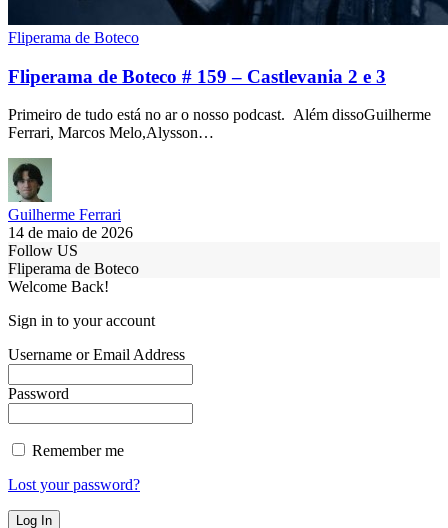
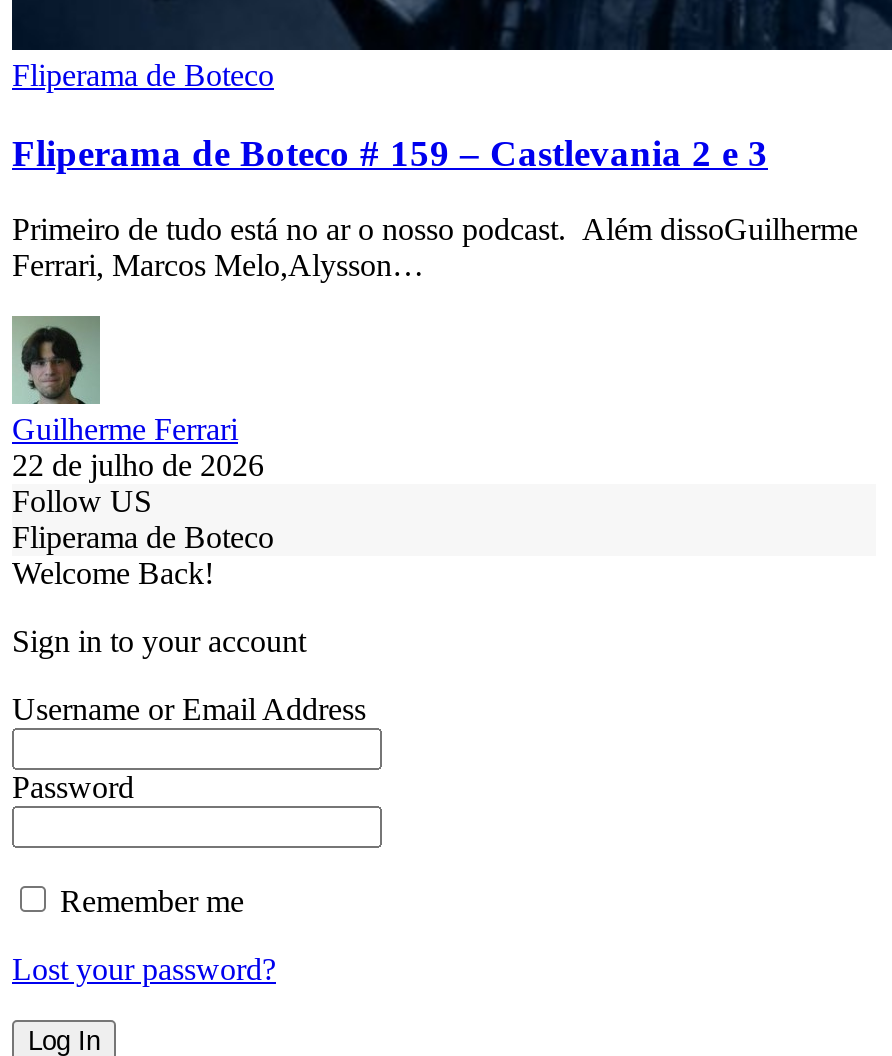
[8,224,133,241] 14 de maio de 2026 -> [12,449,264,483] 22 de julho de 2026

